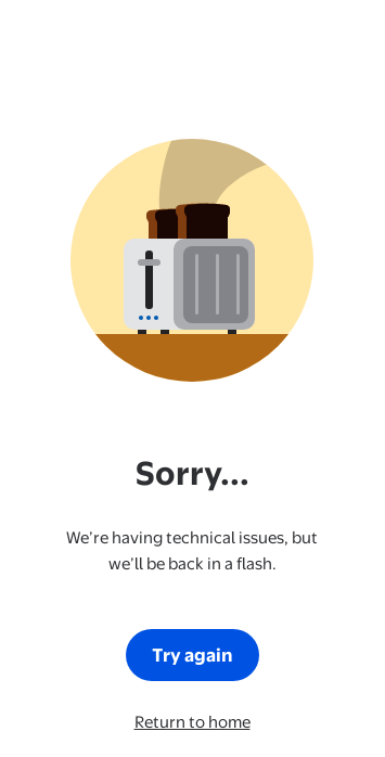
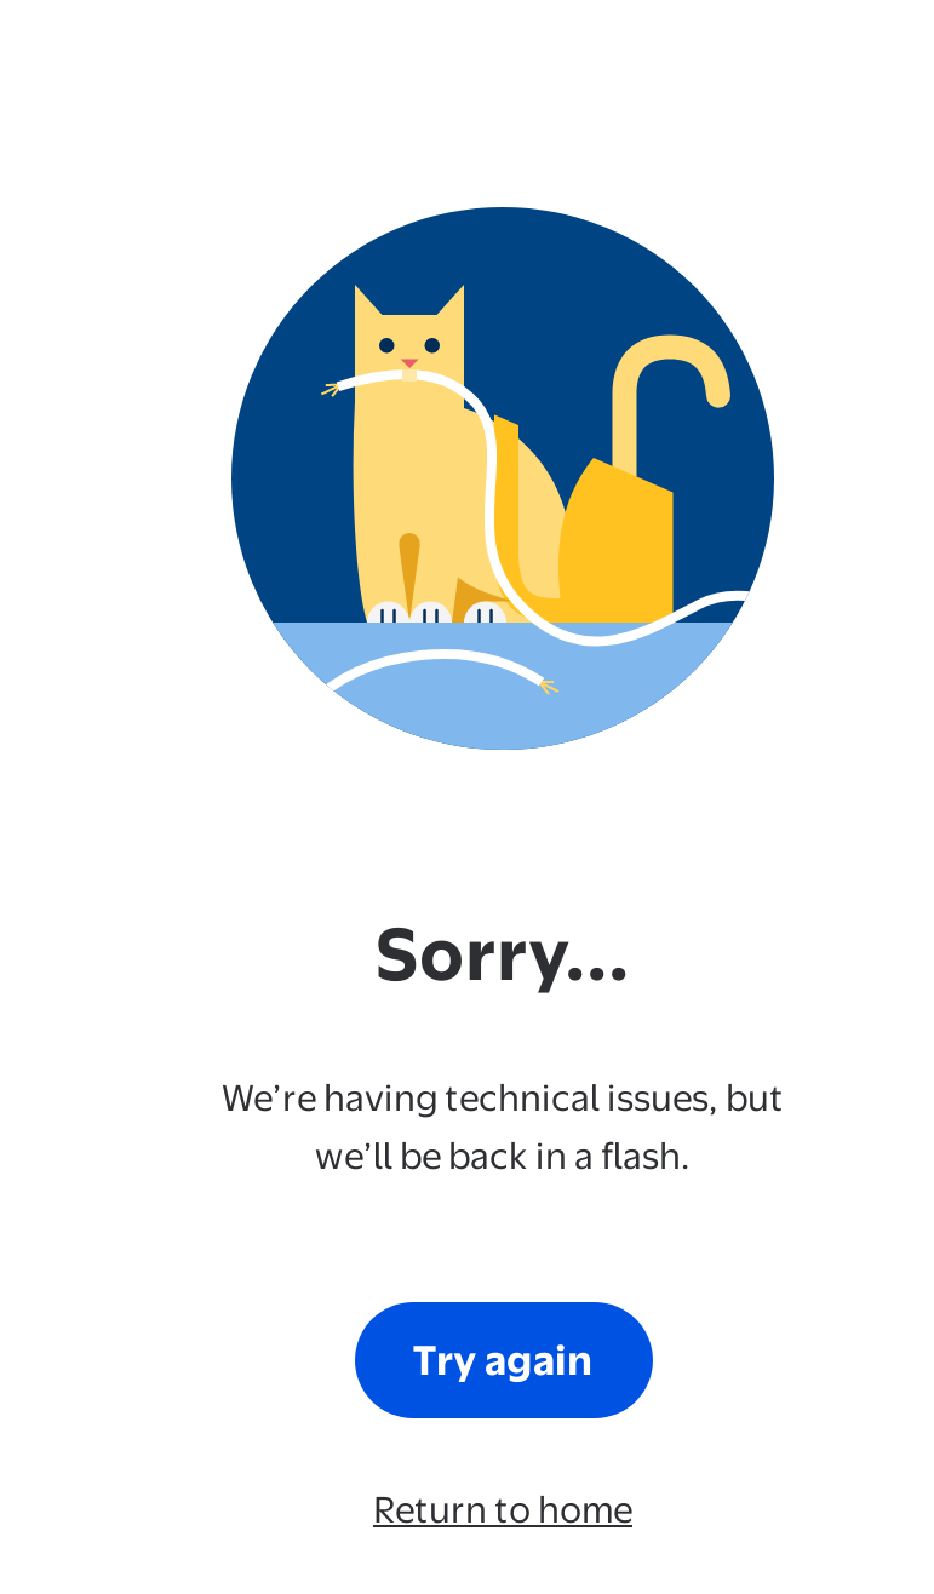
[70,139,313,383] [image] -> [229,205,777,752] [image]

